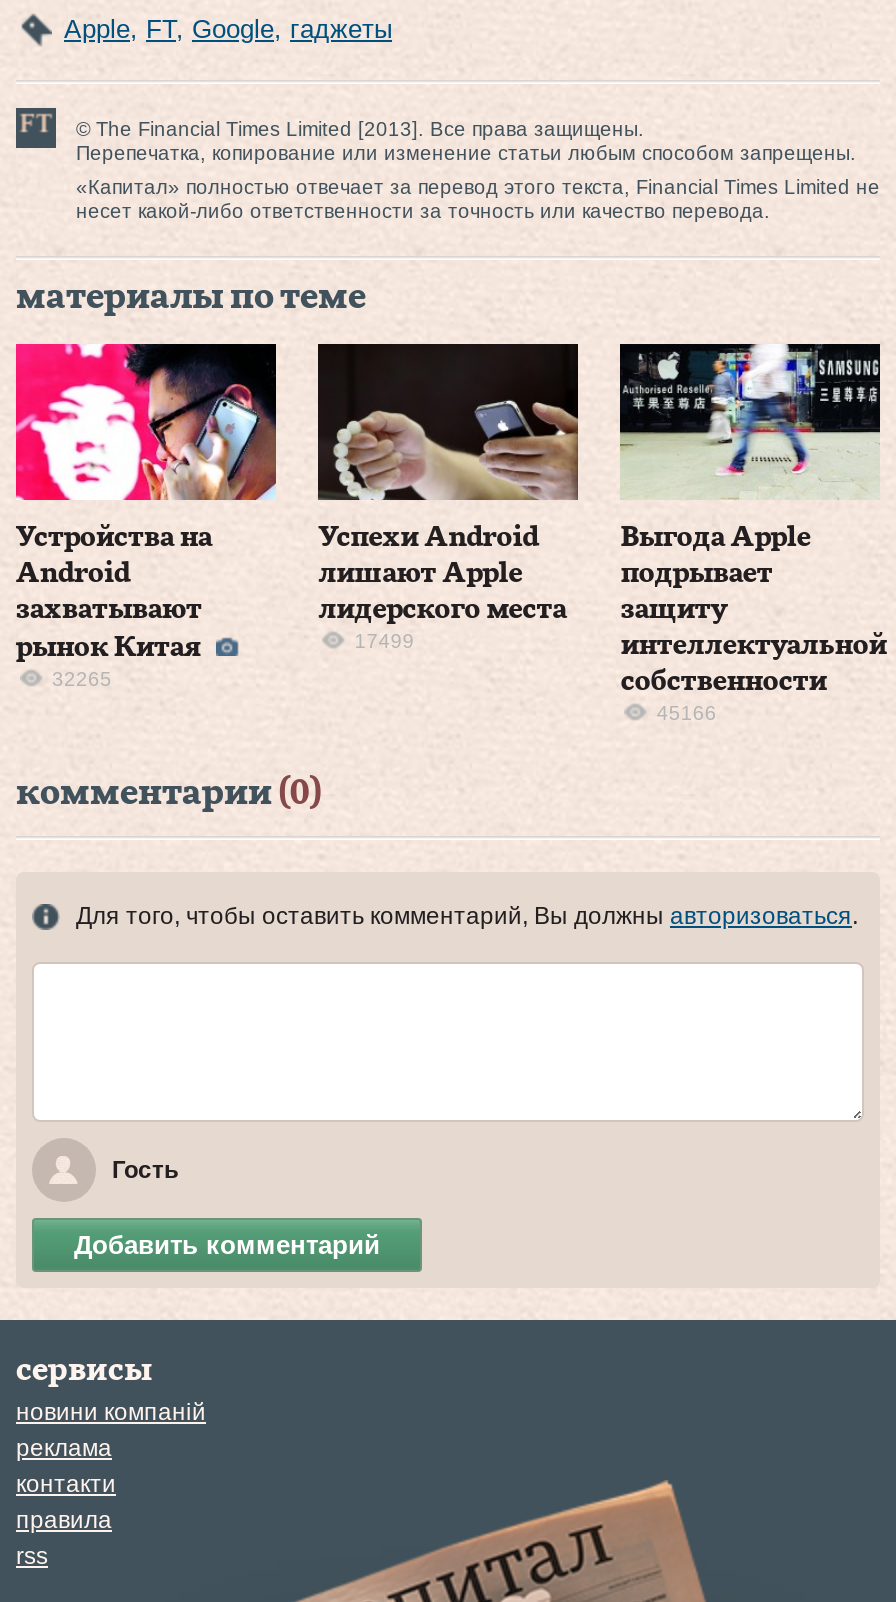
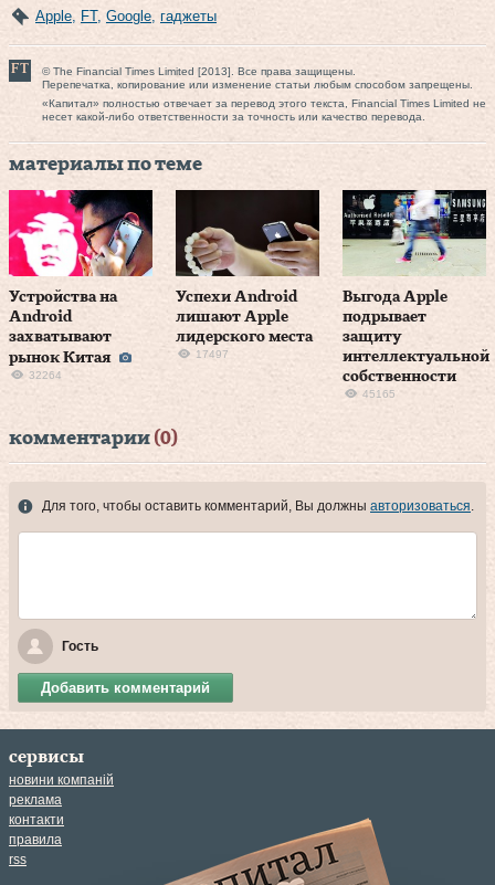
[354,629,414,651] 17499 -> [196,347,229,360] 17497
[52,667,112,689] 32265 -> [29,368,62,381] 32264
[657,701,717,723] 45166 -> [363,387,396,399] 45165

